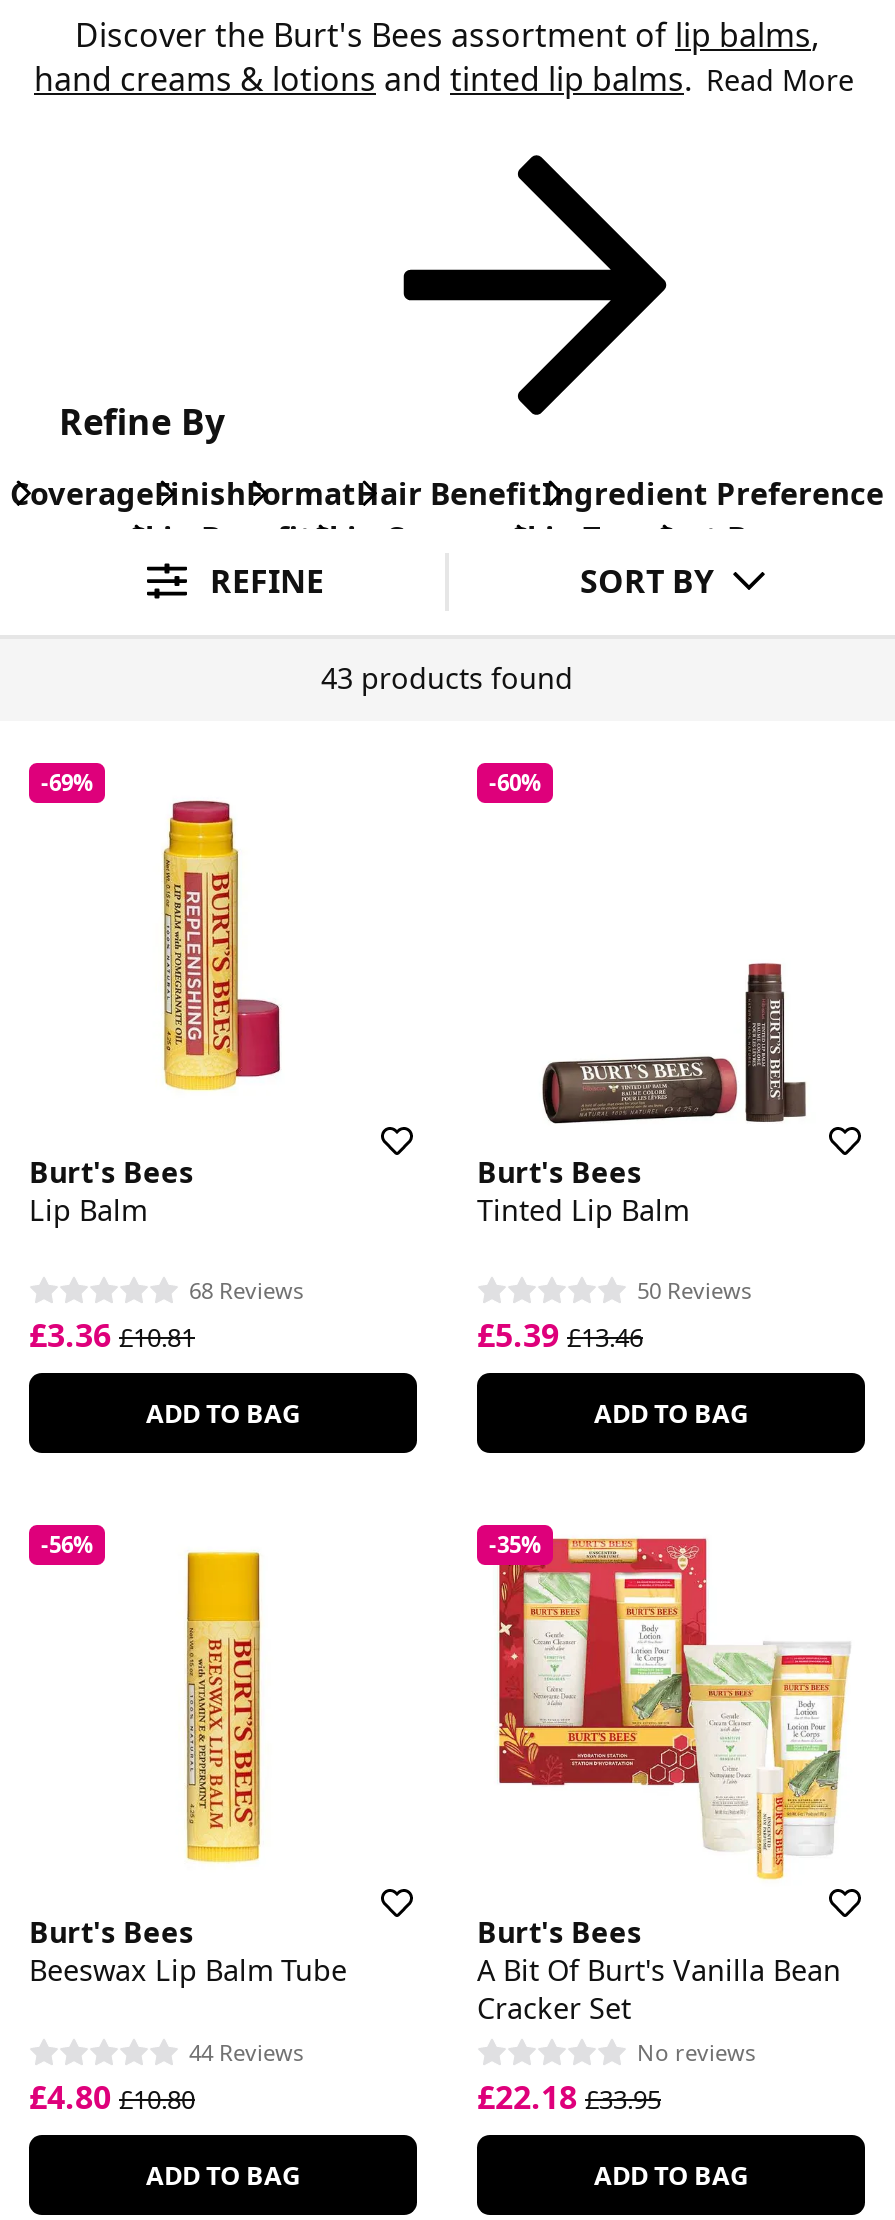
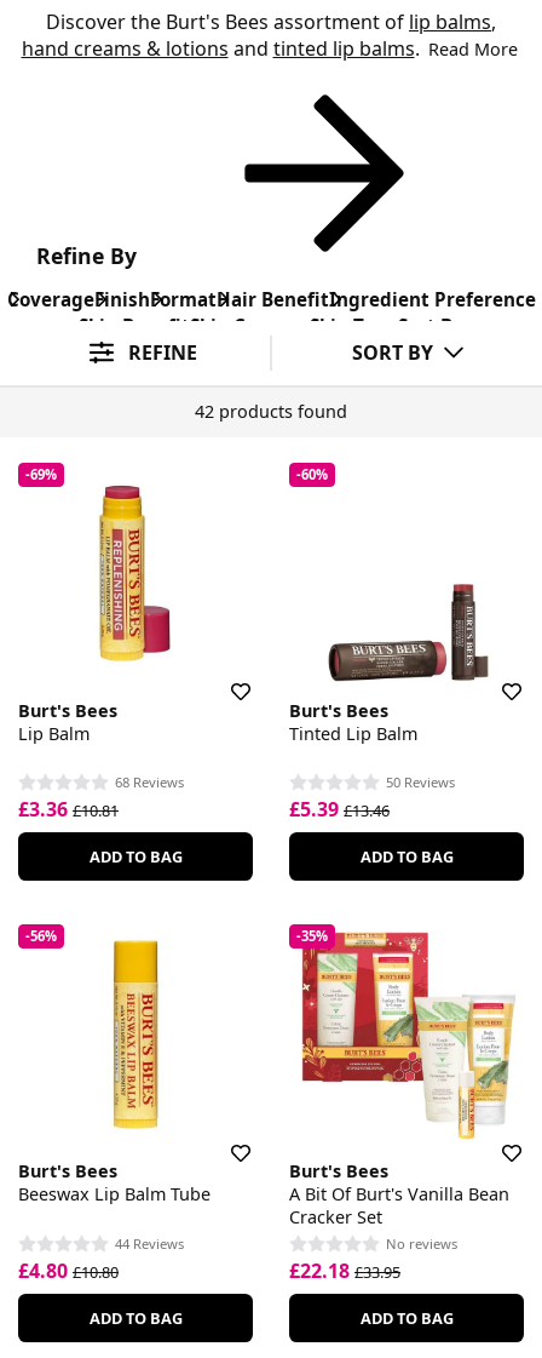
[321,659,573,697] 43 products found -> [195,400,347,423] 42 products found

